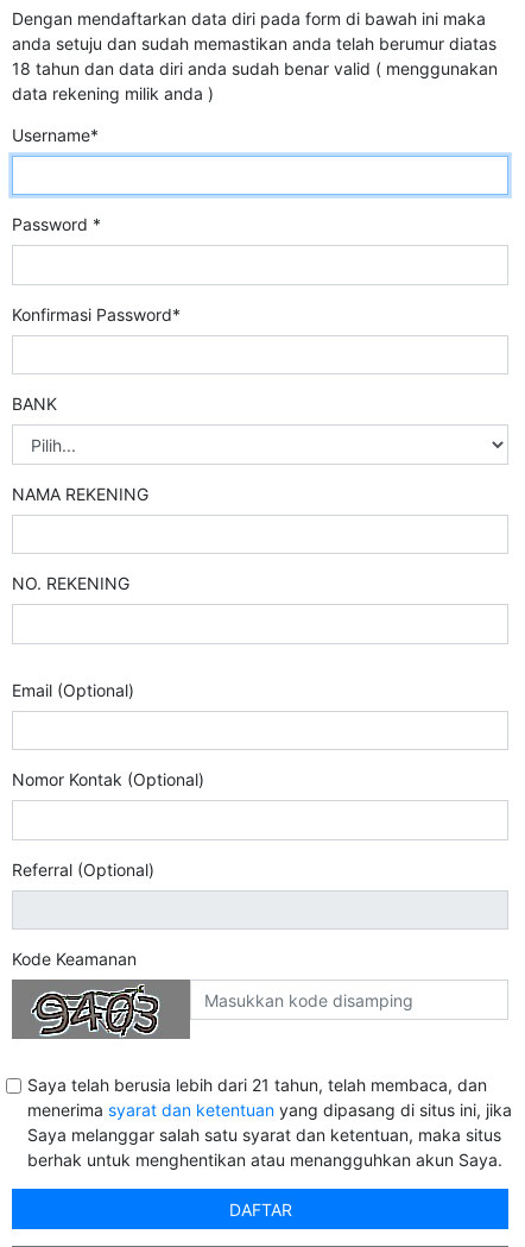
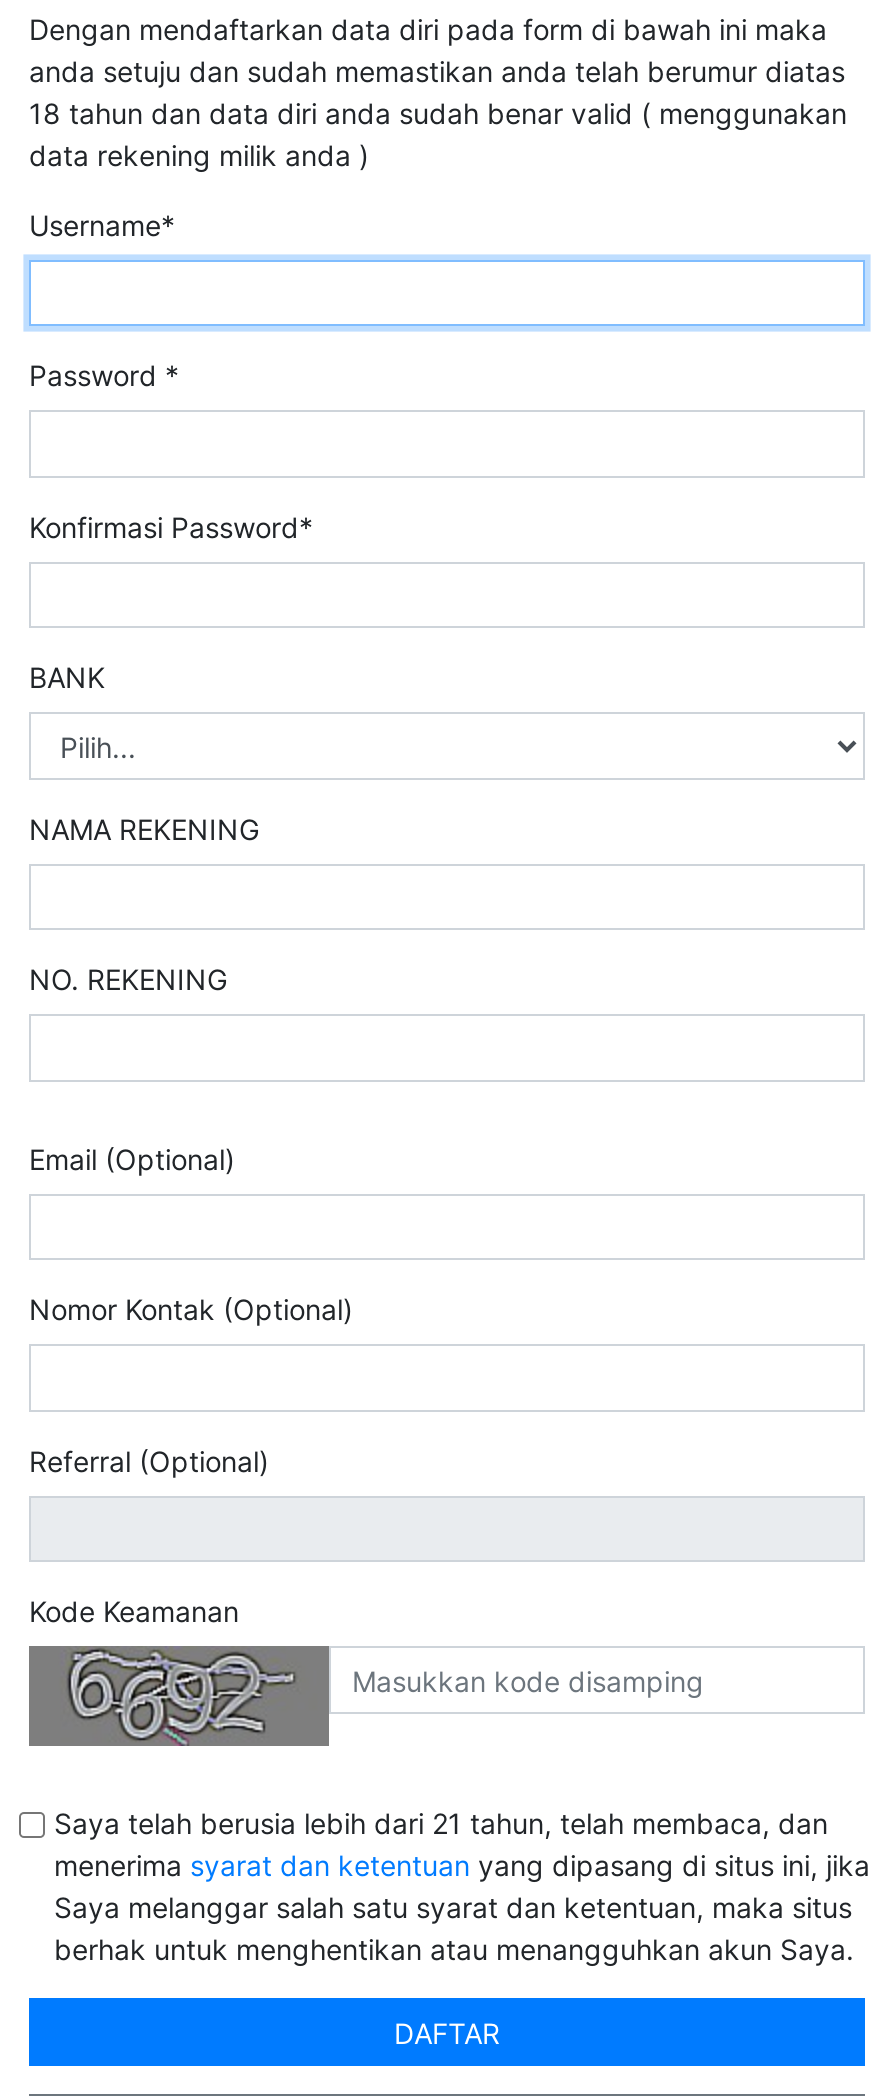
[31,983,160,1037] [image] -> [65,1650,293,1742] [image]

